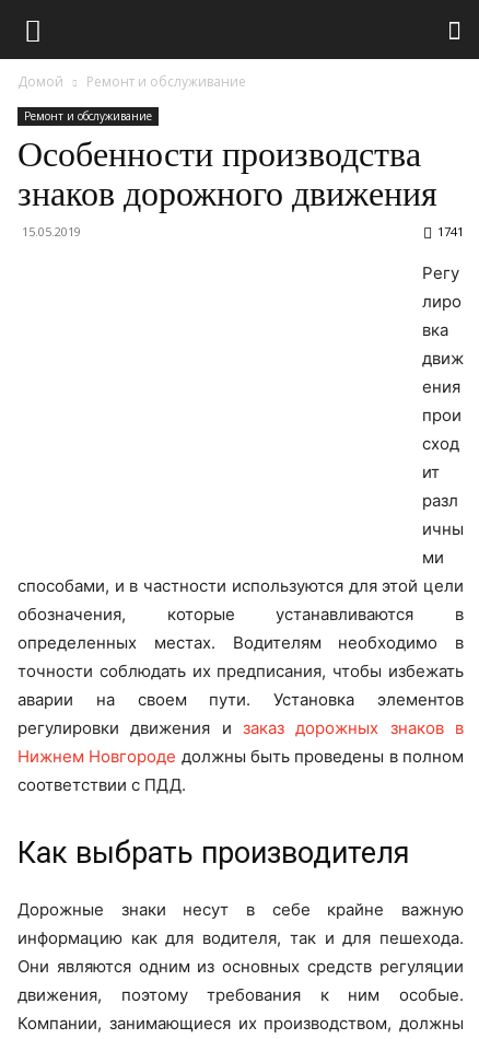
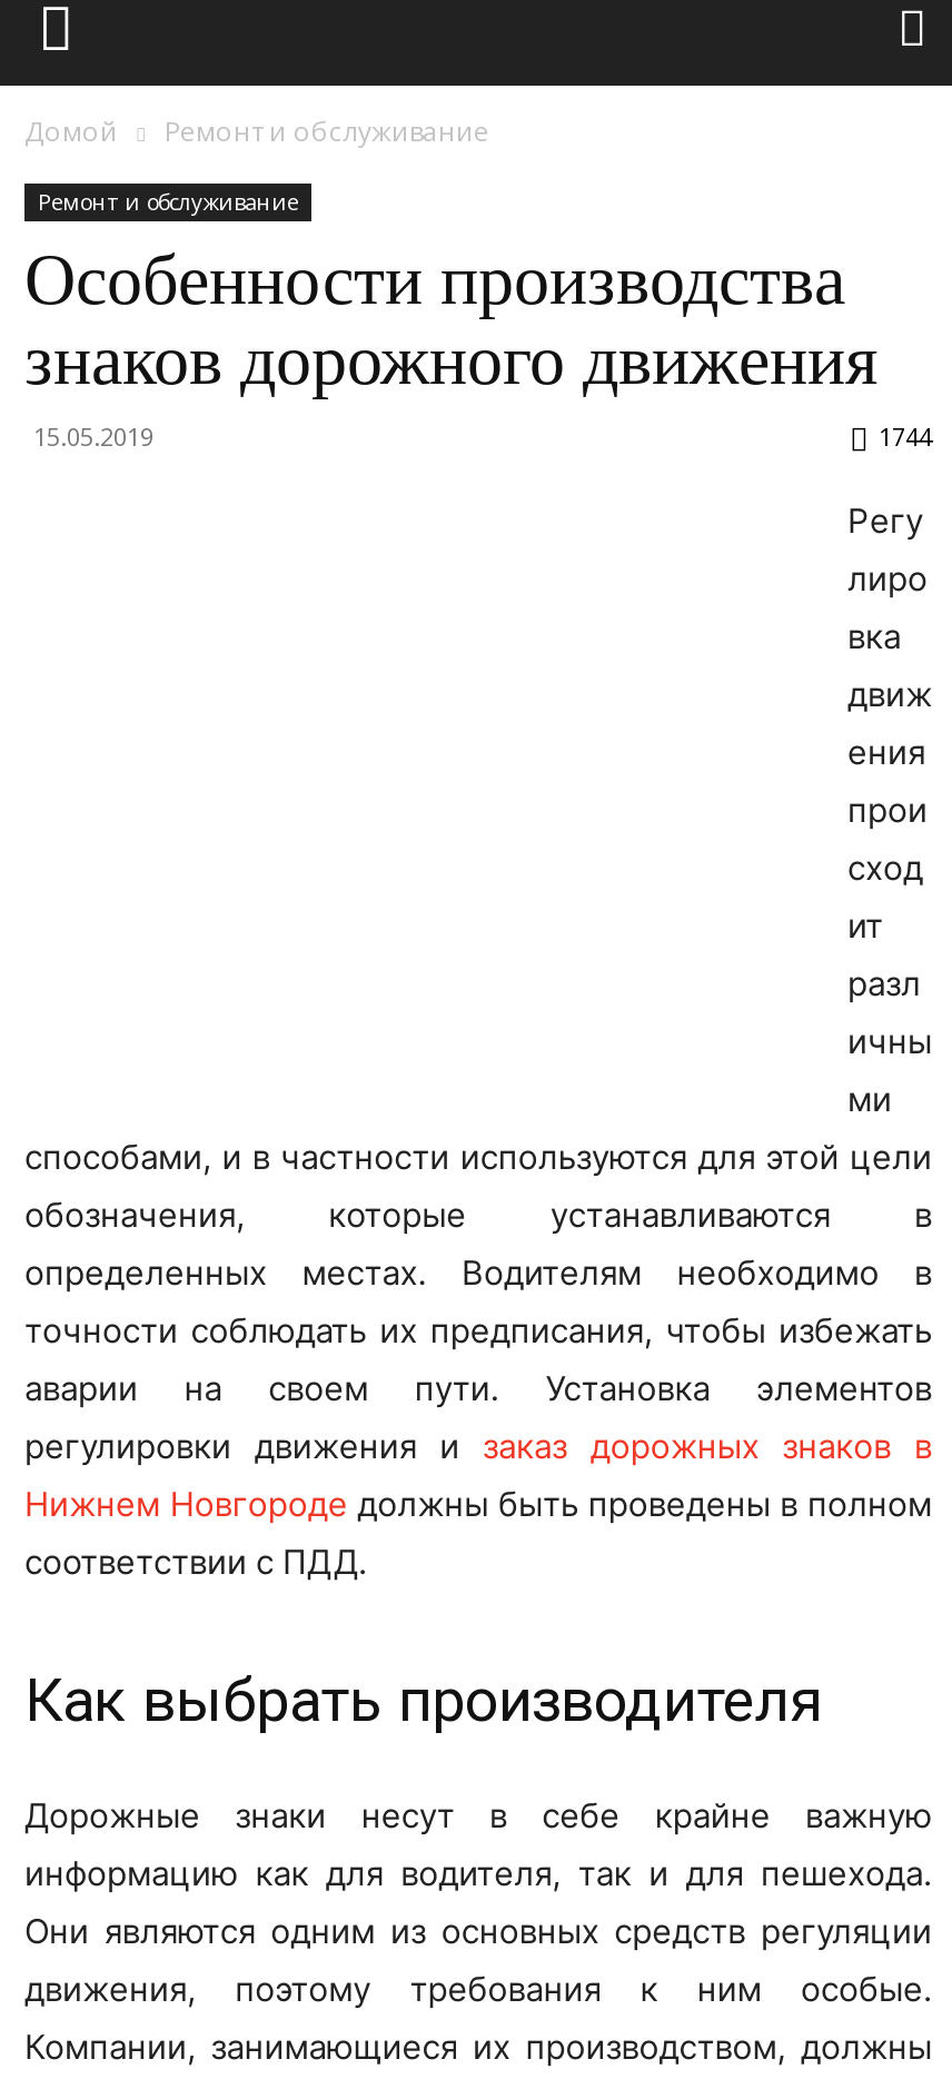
[437,223,464,240] 1741 -> [879,419,932,453] 1744

